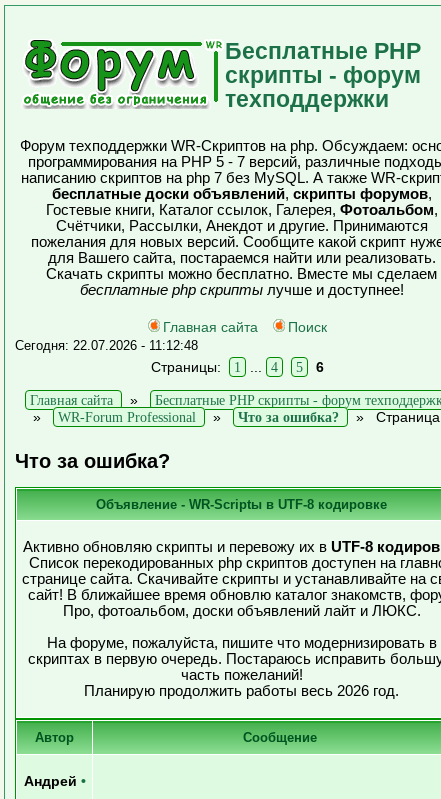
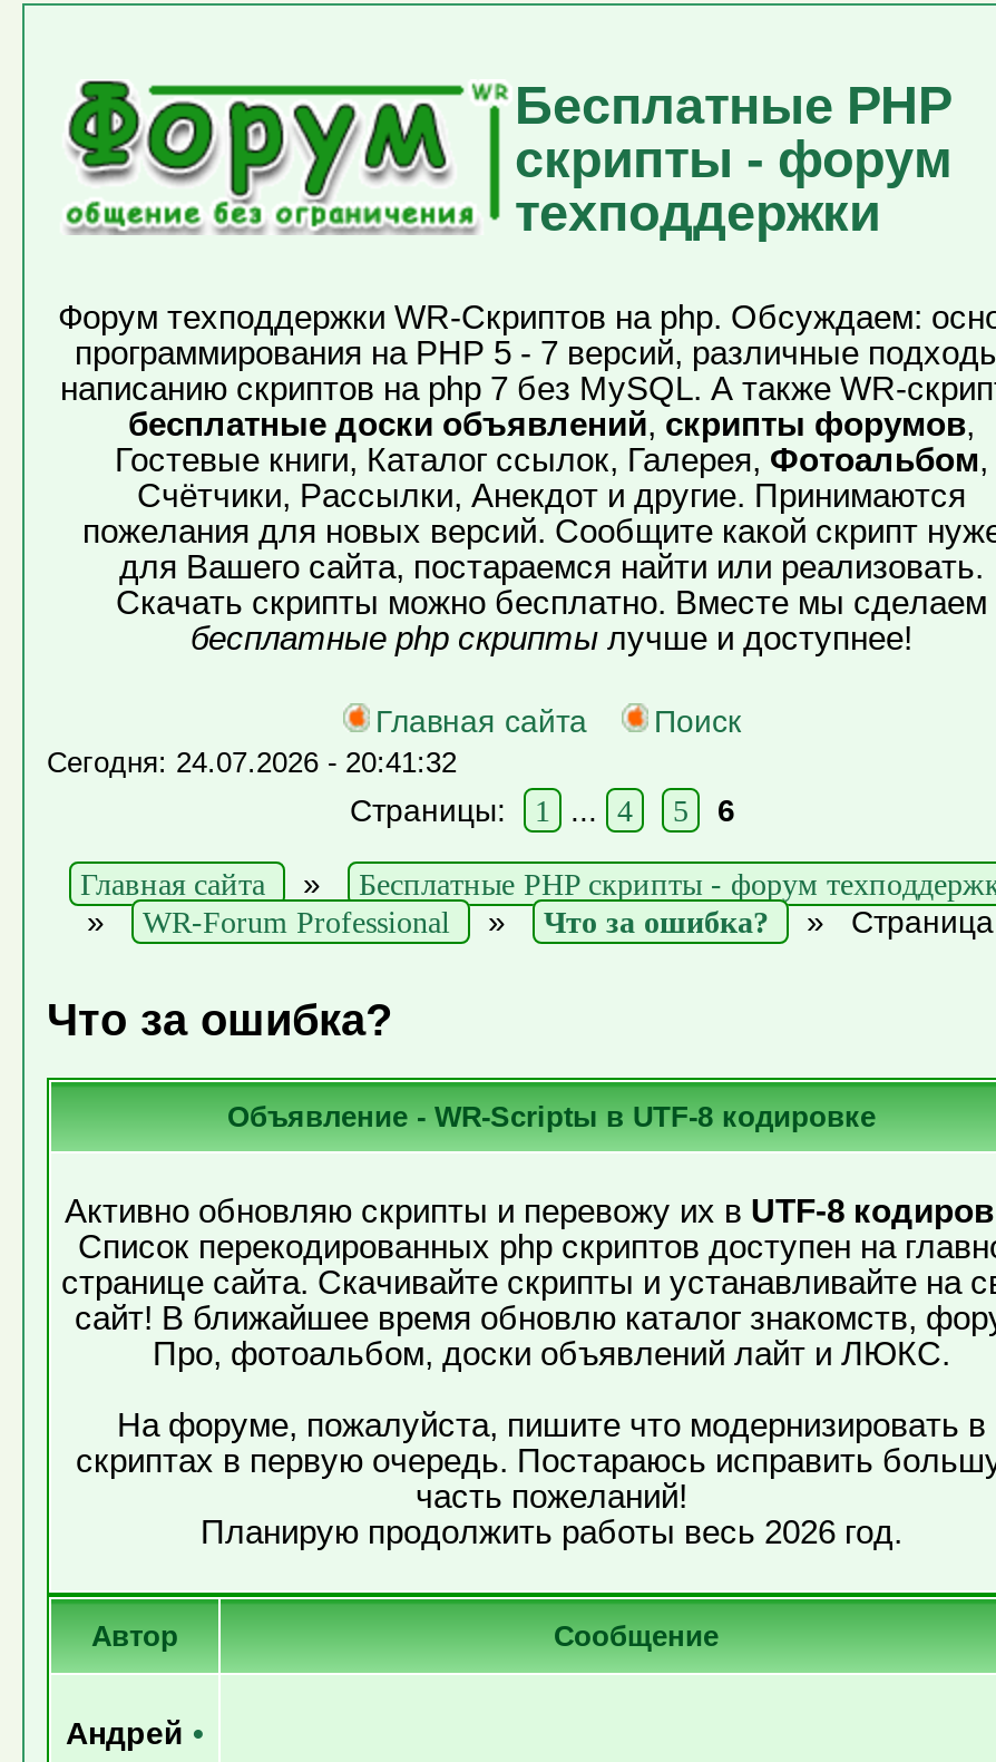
[15,338,198,353] Сегодня: 22.07.2026 - 11:12:48 -> [47,746,457,779] Сегодня: 24.07.2026 - 20:41:32

